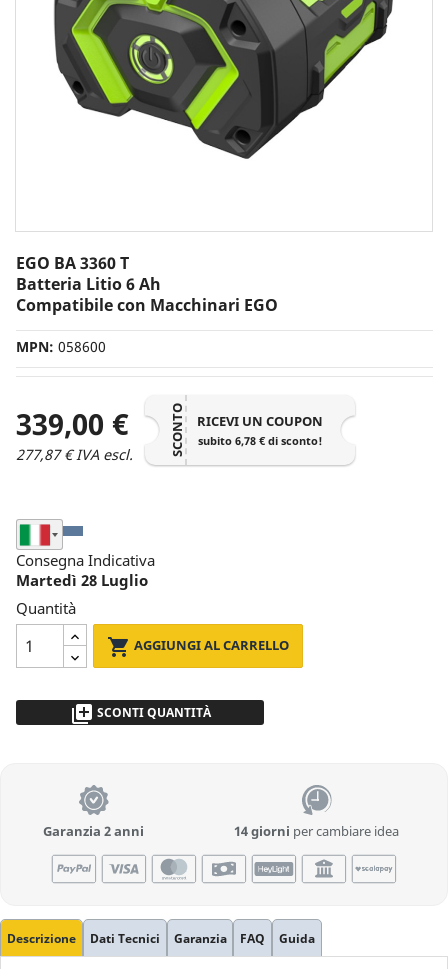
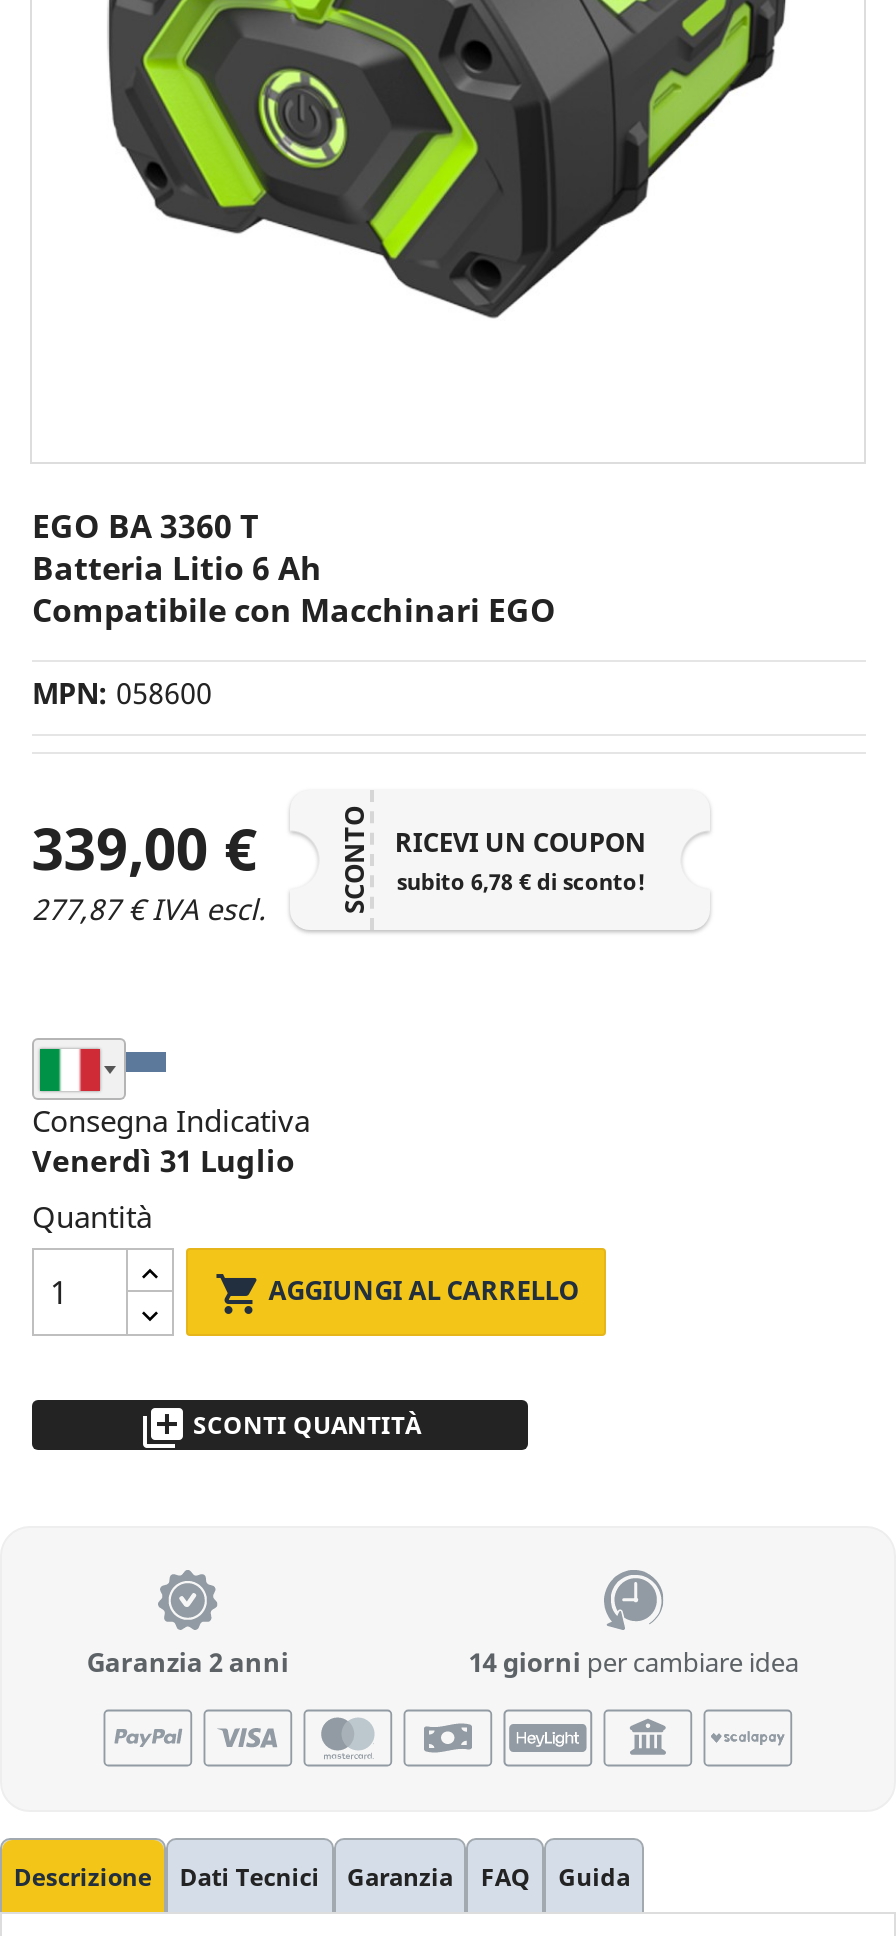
[16,570,148,590] Martedì 28 Luglio -> [32,1140,294,1180] Venerdì 31 Luglio

